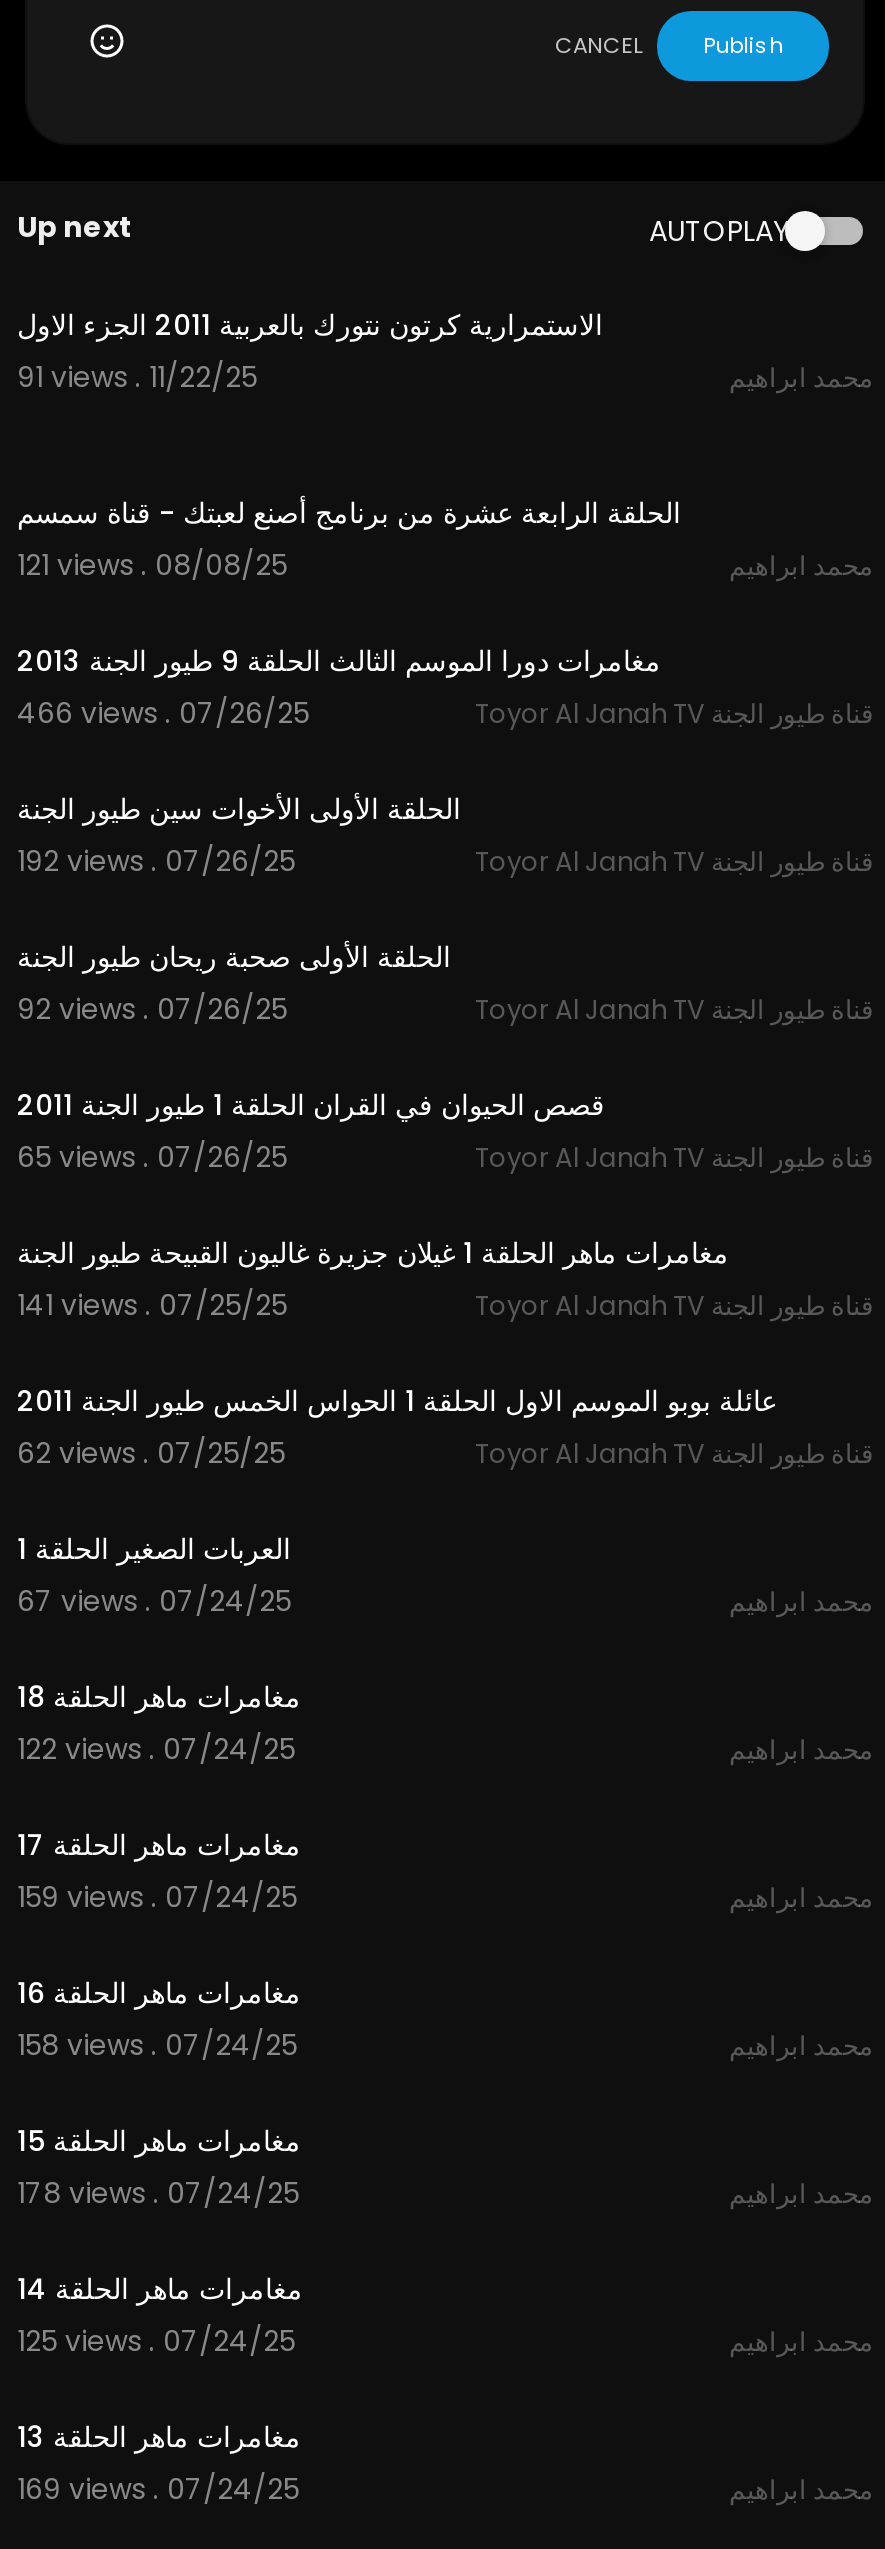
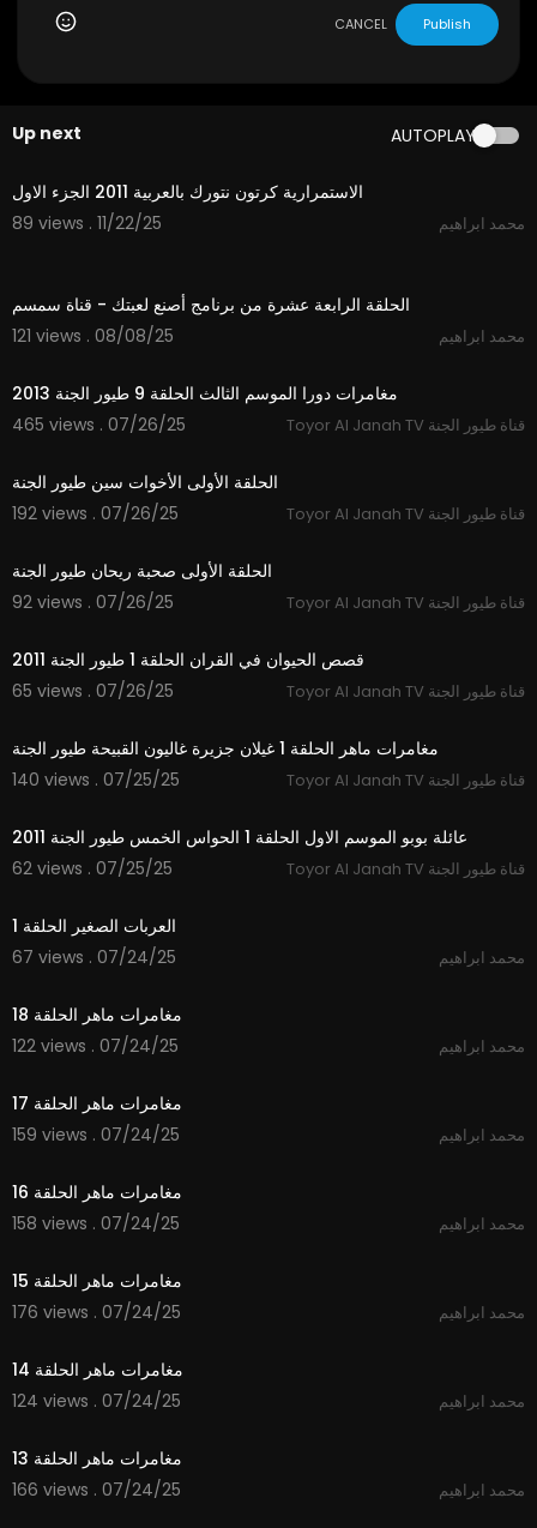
[17,357,257,397] 91 views . 11/22/25 -> [12,211,162,235] 89 views . 11/22/25
[17,693,309,733] 466 views . 07/26/25 -> [12,413,186,437] 465 views . 07/26/25
[17,1285,287,1325] 141 views . 07/25/25 -> [12,768,180,792] 140 views . 07/25/25
[17,2173,299,2213] 178 views . 07/24/25 -> [12,1300,181,1324] 176 views . 07/24/25
[17,2321,295,2361] 125 views . 07/24/25 -> [12,1389,181,1413] 124 views . 07/24/25
[17,2469,299,2509] 169 views . 07/24/25 -> [12,1478,181,1502] 166 views . 07/24/25

